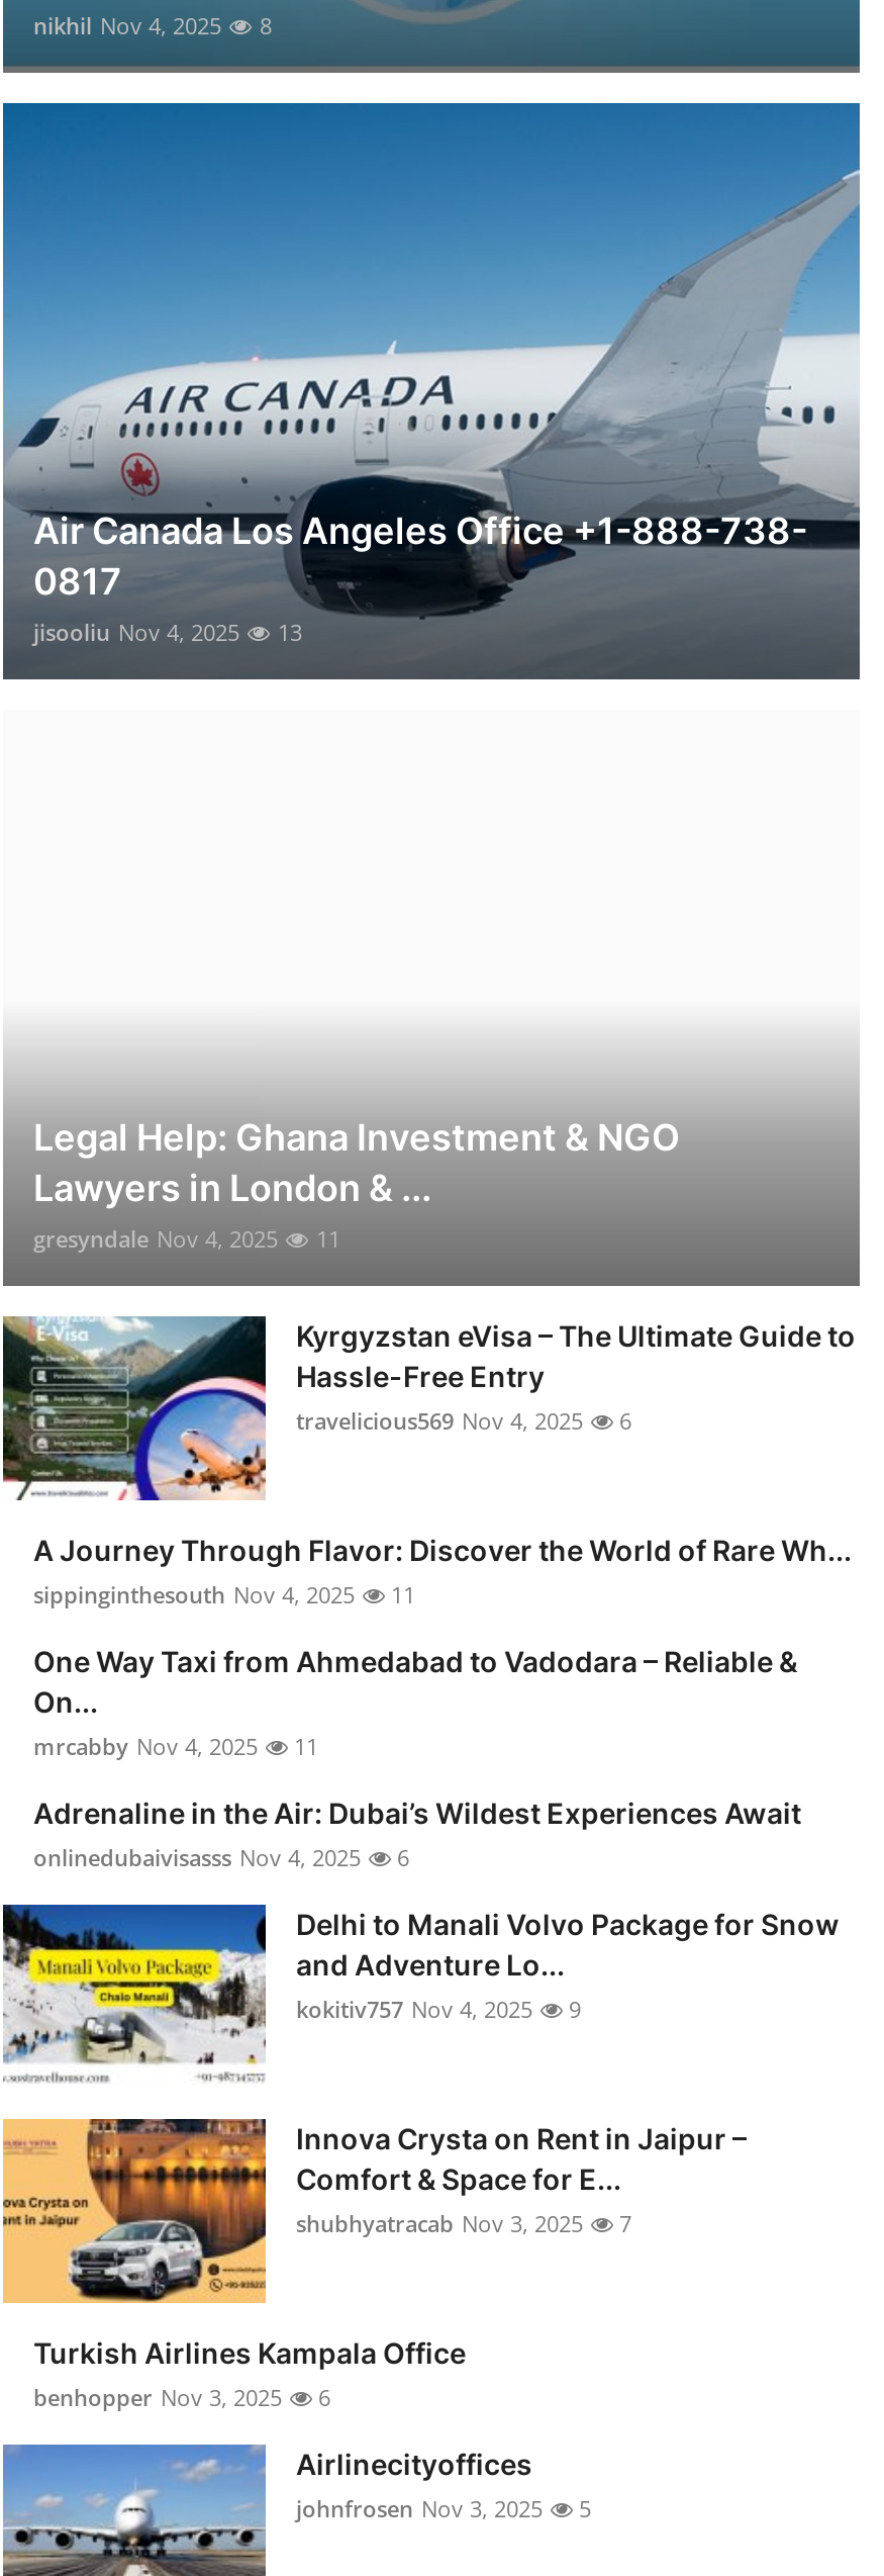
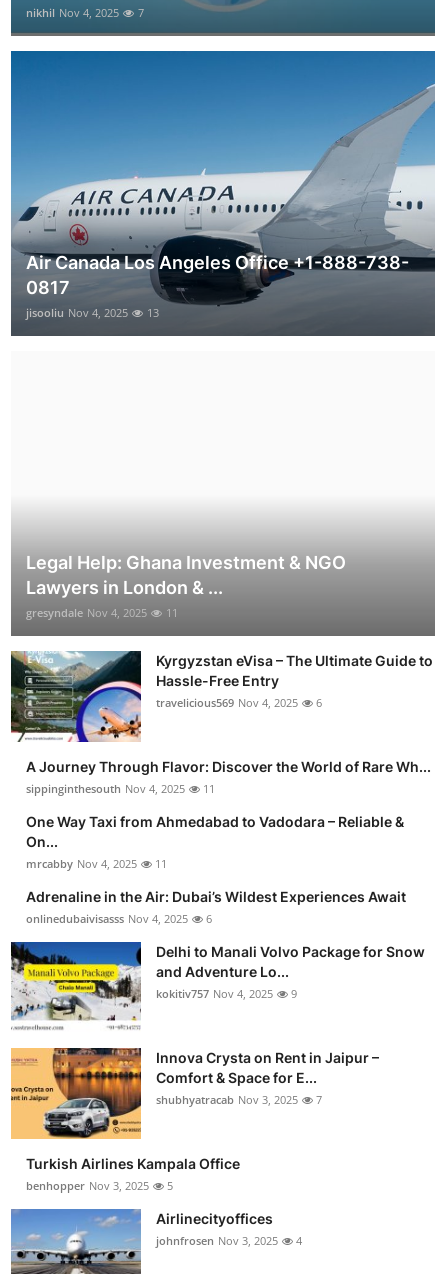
[33,11,272,41] nikhil Nov 4, 2025 8 -> [26,5,144,20] nikhil Nov 4, 2025 7
[33,2383,330,2413] benhopper Nov 3, 2025 6 -> [26,1178,173,1193] benhopper Nov 3, 2025 5
[296,2494,591,2524] johnfrosen Nov 3, 2025 5 -> [156,1233,302,1248] johnfrosen Nov 3, 2025 4

